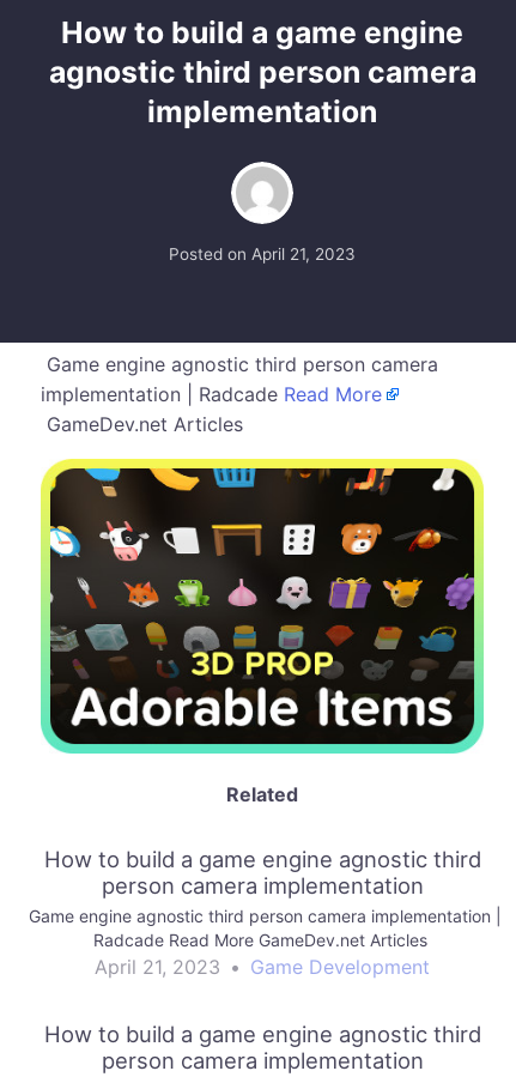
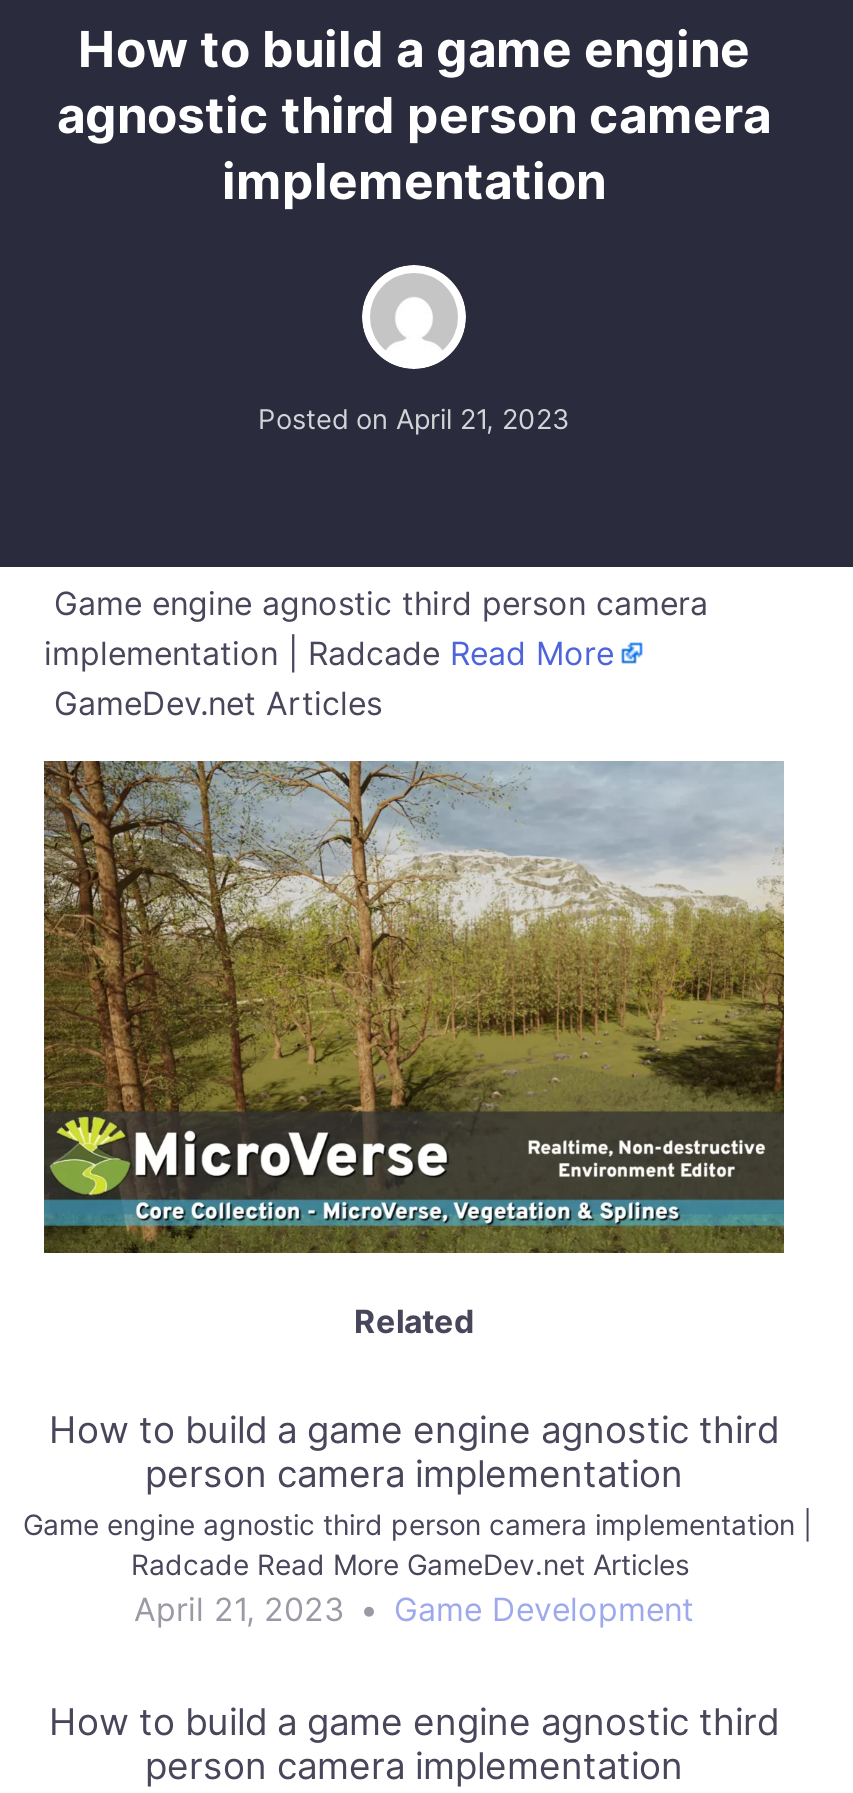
[40,458,485,755] [image] -> [42,759,786,1255] [image]

